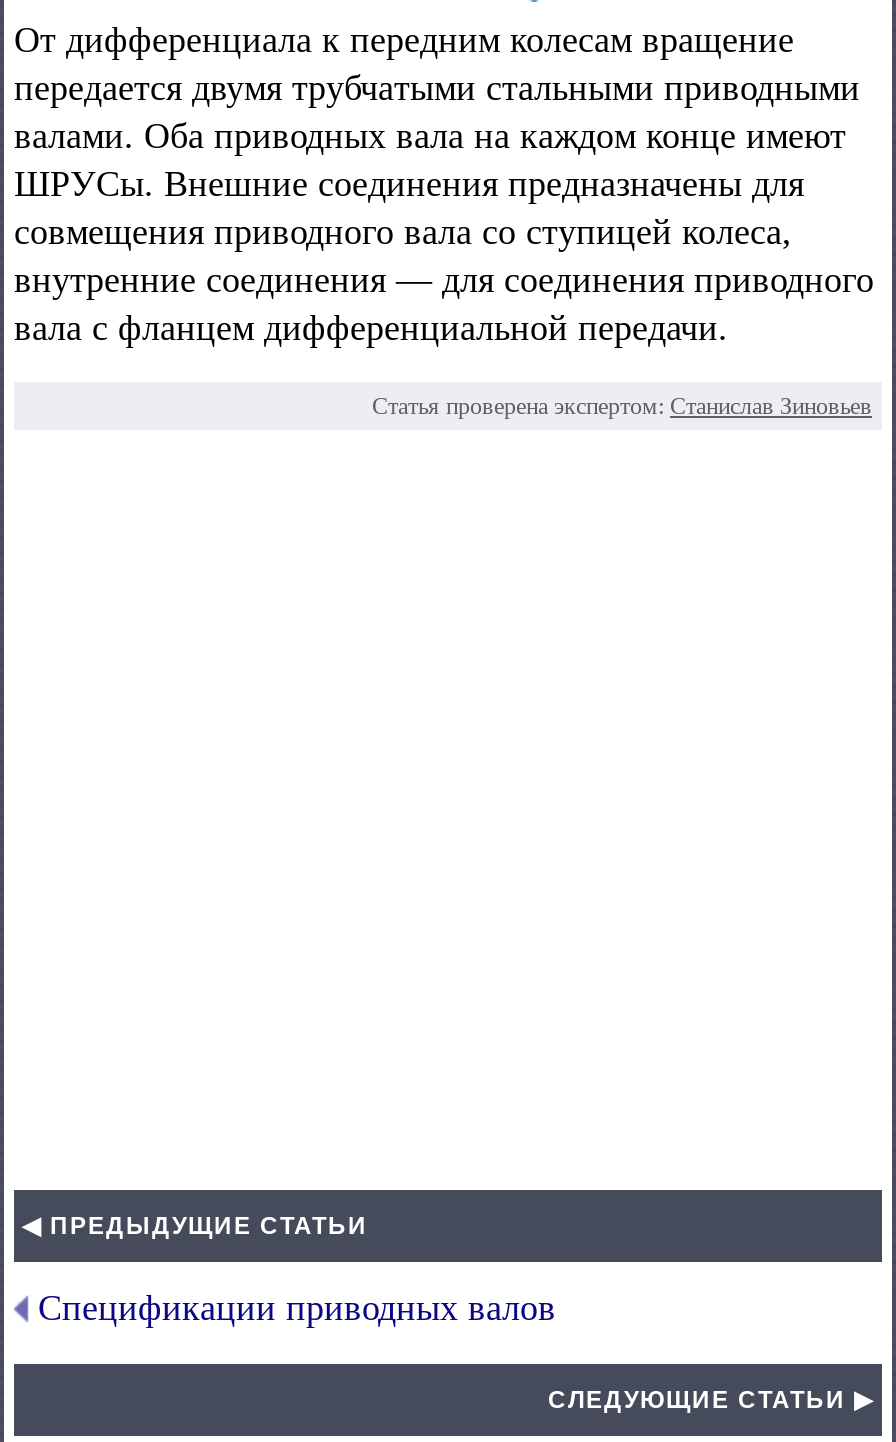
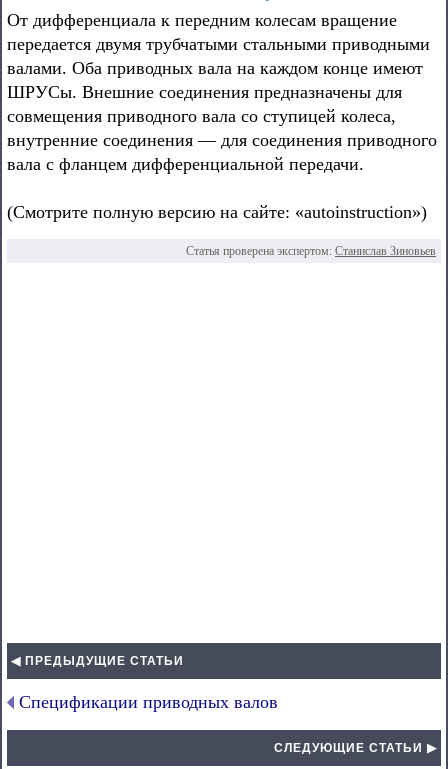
none -> [7,202,427,222] (Смотрите полную версию на сайте: «autoinstruction»)

